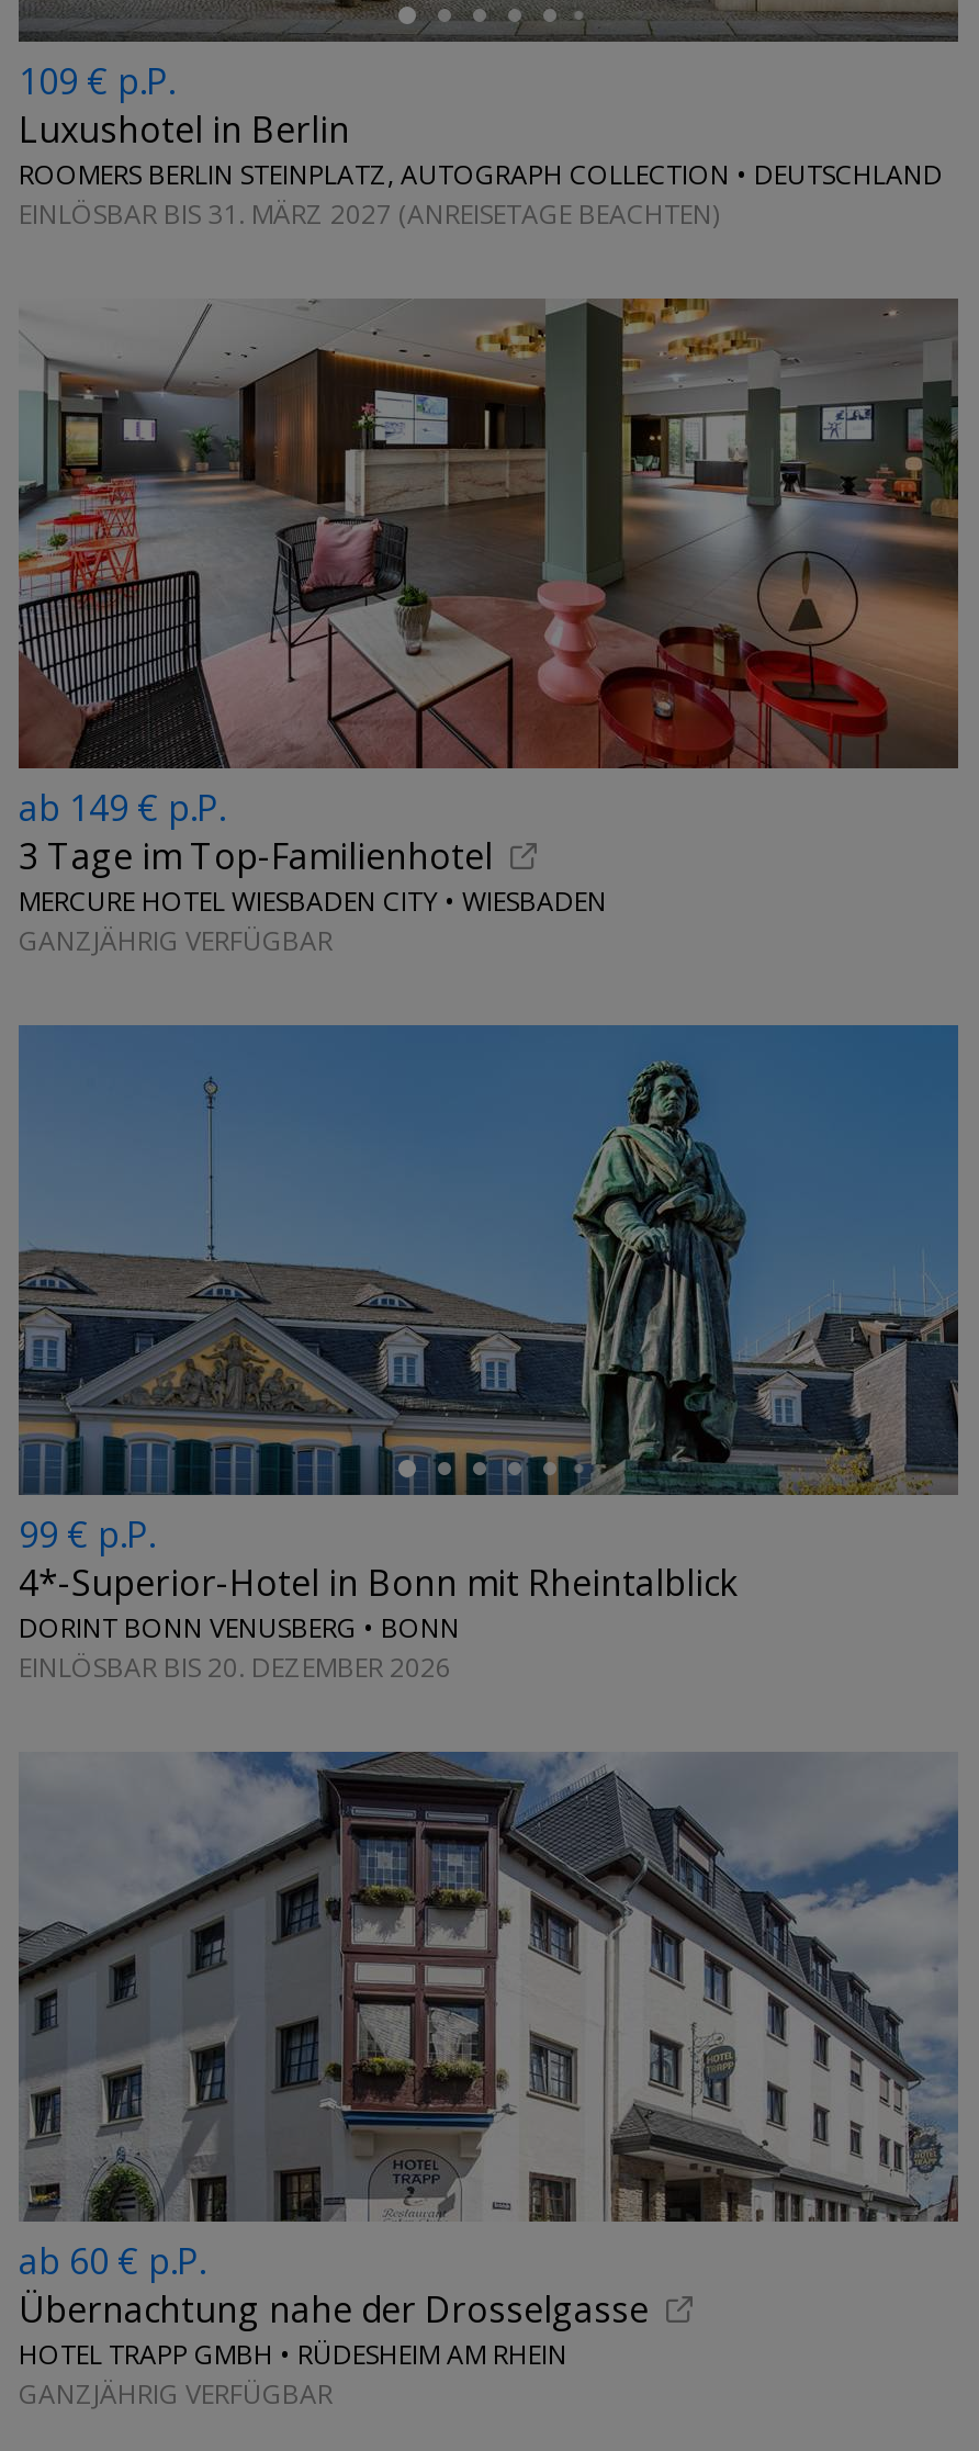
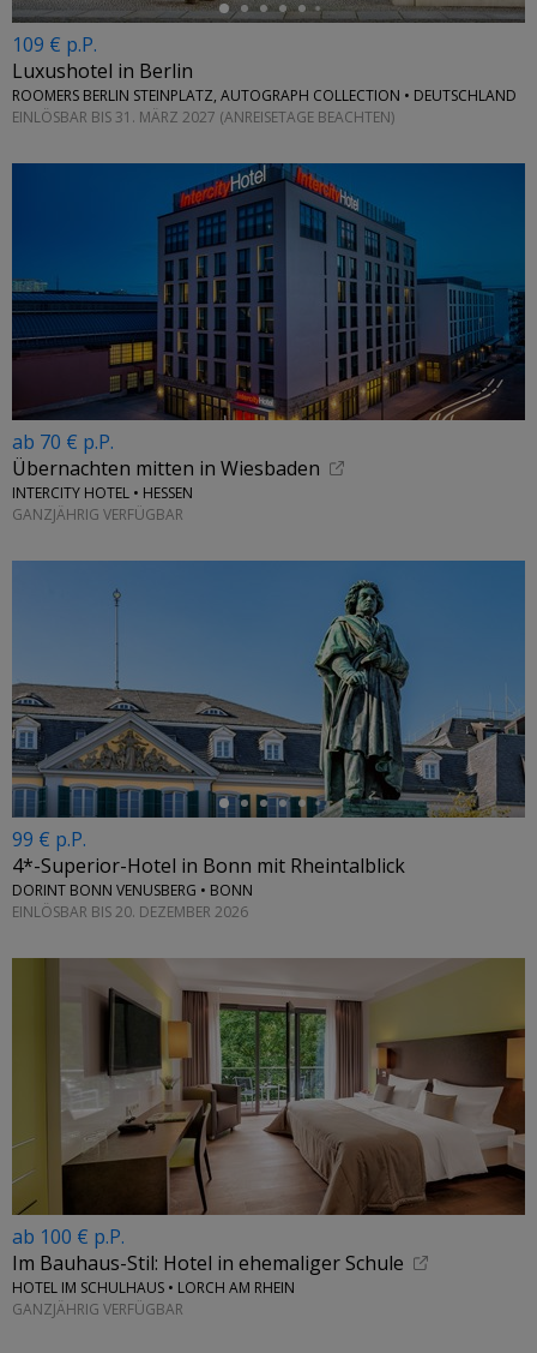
[16,296,960,920] [image] | ab 149 € p.P. | 3 Tage im Top-Familienhotel | MERCURE HOTEL WIESBADEN CITY • WIESBADEN -> [11,162,526,503] [image] | ab 70 € p.P. | Übernachten mitten in Wiesbaden | INTERCITY HOTEL • HESSEN
[16,1750,960,2374] [image] | ab 60 € p.P. | Übernachtung nahe der Drosselgasse | HOTEL TRAPP GMBH • RÜDESHEIM AM RHEIN -> [11,957,526,1298] [image] | ab 100 € p.P. | Im Bauhaus-Stil: Hotel in ehemaliger Schule | HOTEL IM SCHULHAUS • LORCH AM RHEIN

